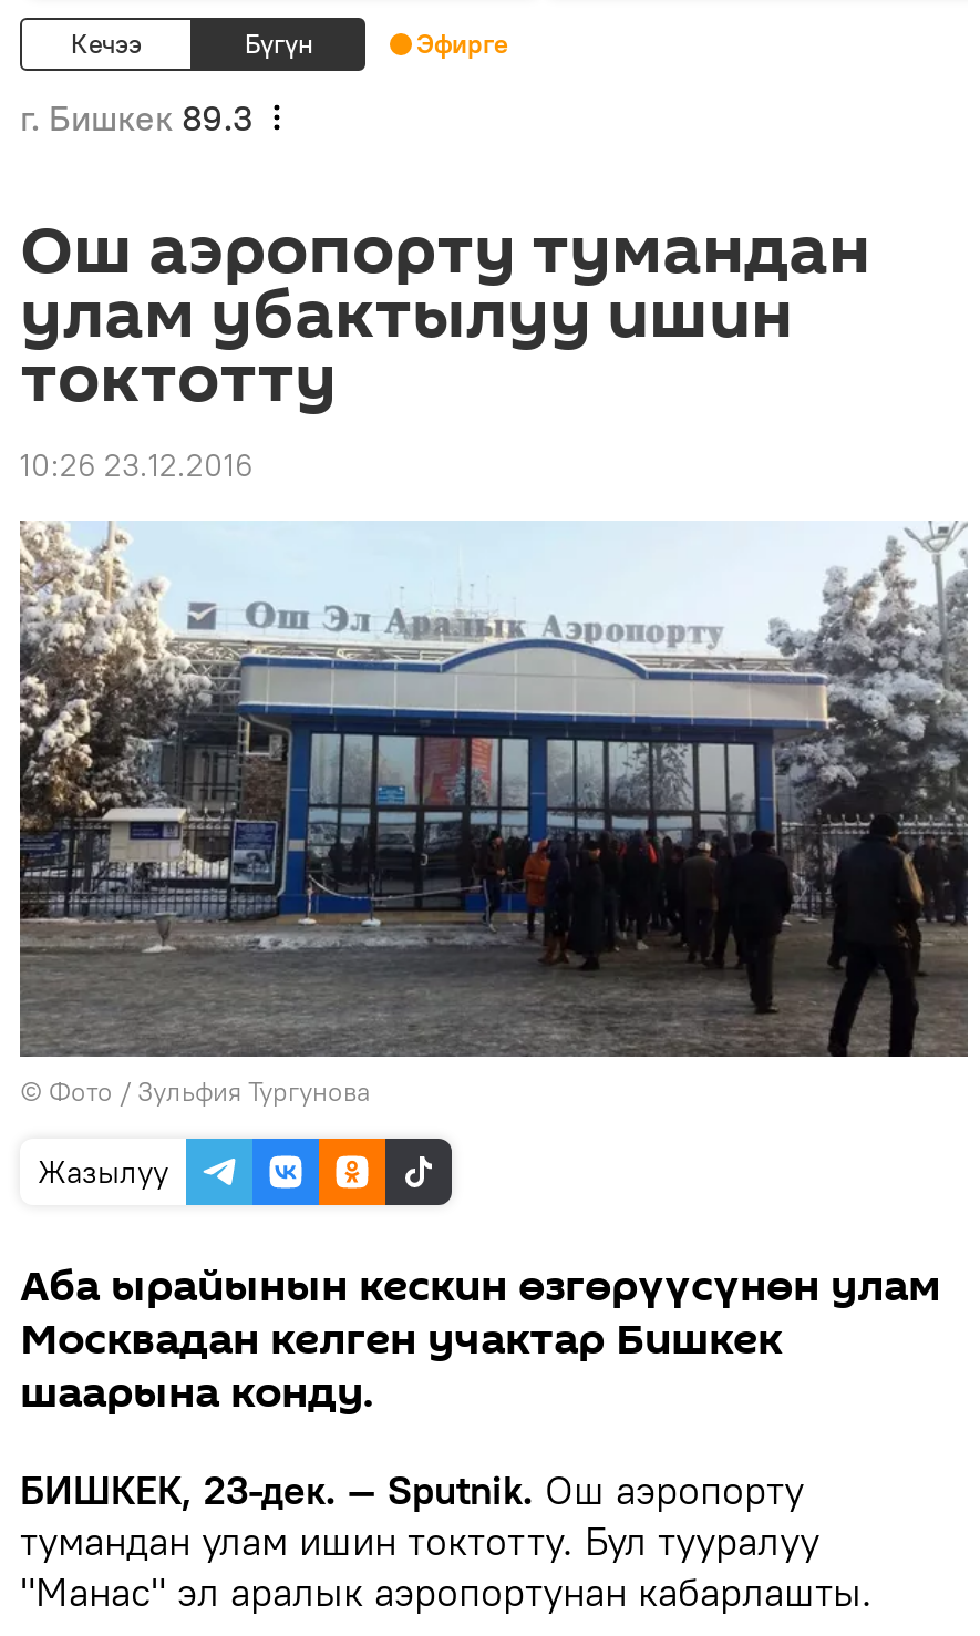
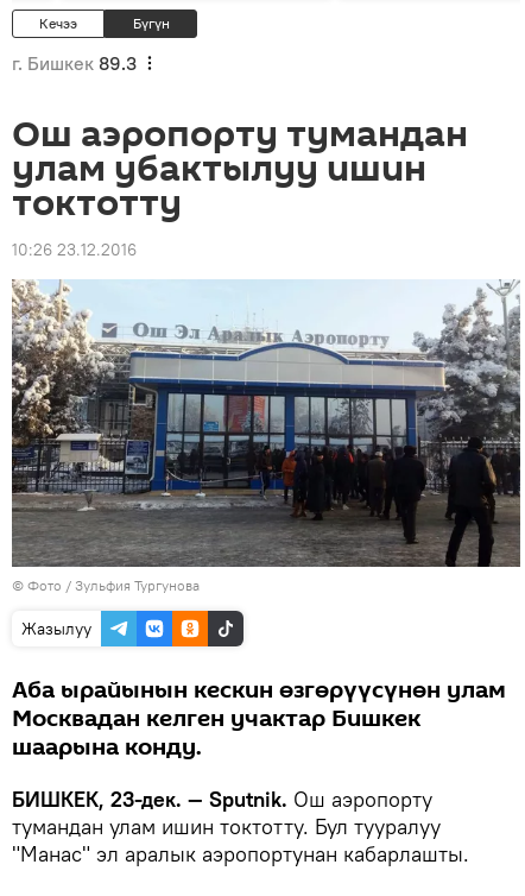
[416,27,507,60] Эфирге -> none

